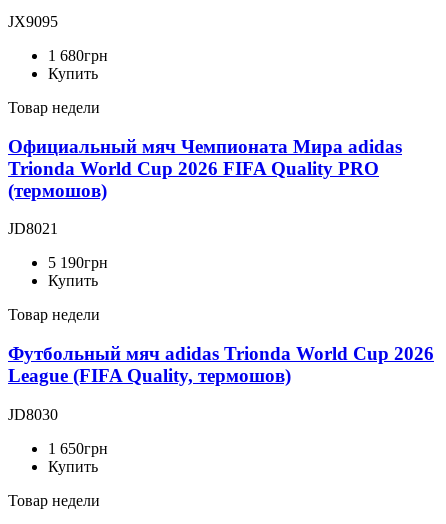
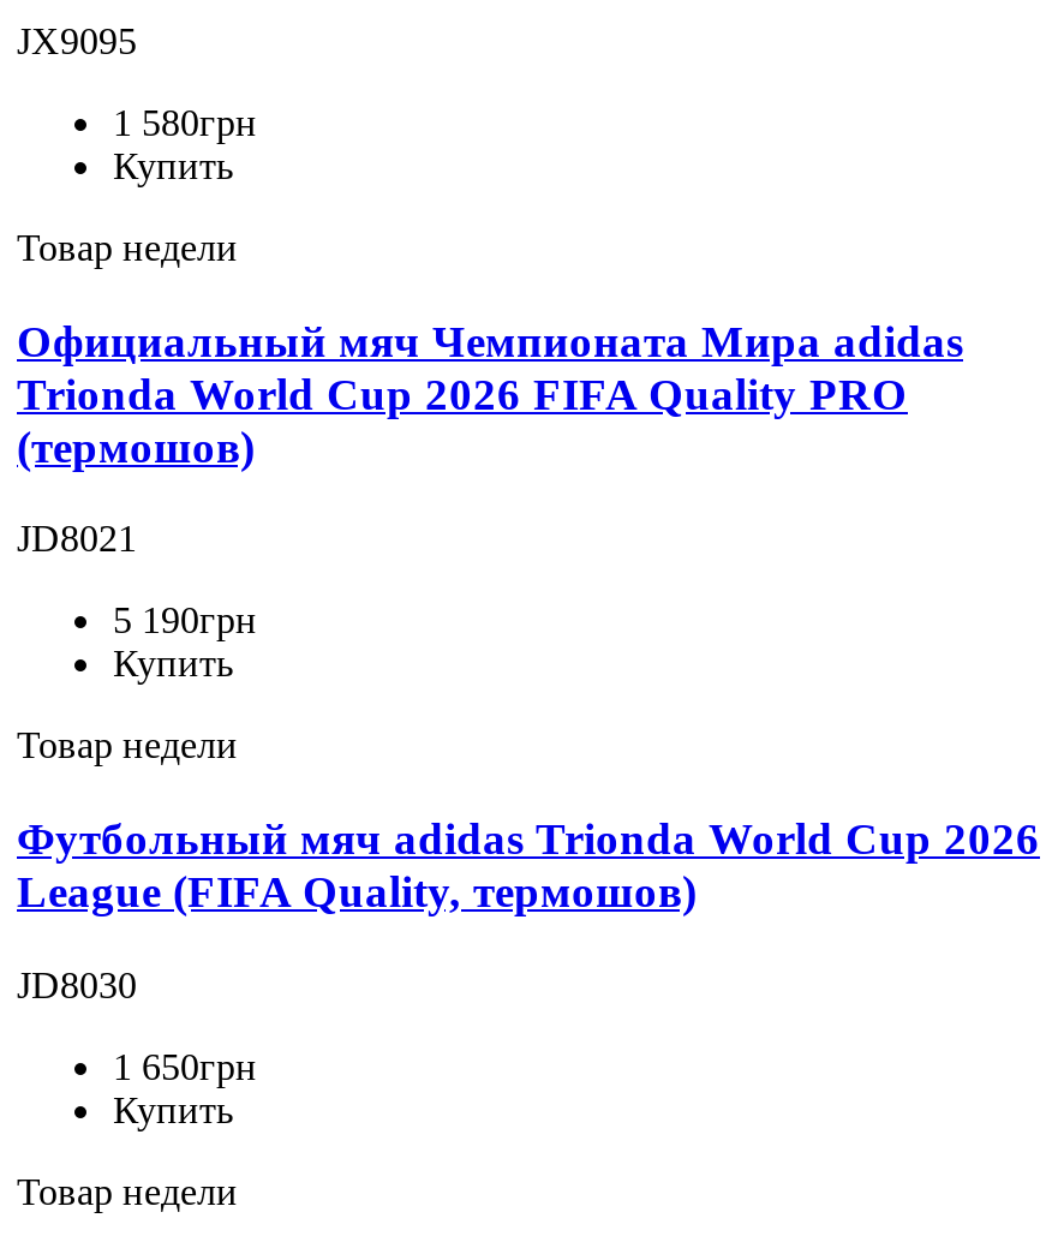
[48,47,108,64] 1 680грн -> [113,102,257,143] 1 580грн

